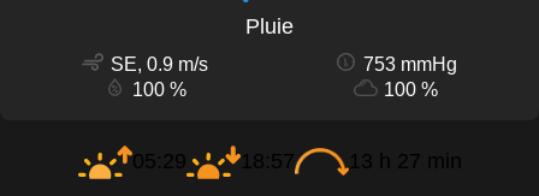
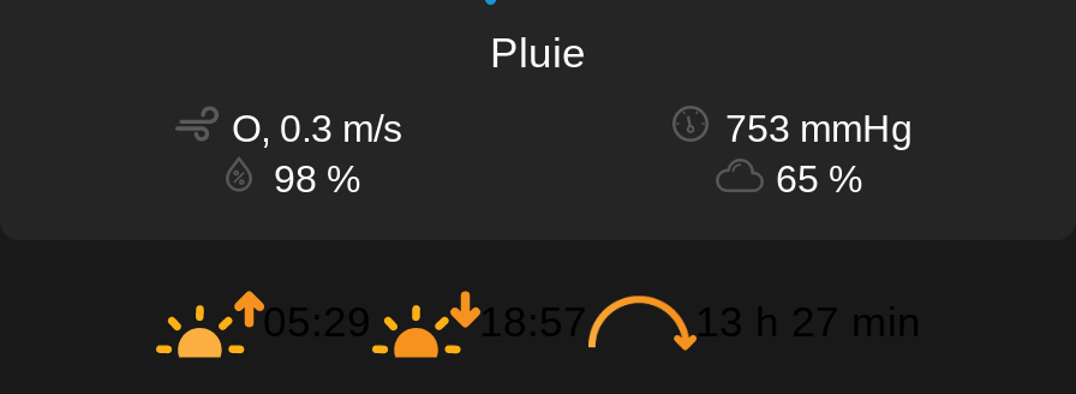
[110,54,208,75] SE, 0.9 m/s -> [232,108,402,149] O, 0.3 m/s
[132,79,186,100] 100 % -> [274,159,360,199] 98 %
[383,79,437,100] 100 % -> [776,159,862,199] 65 %

